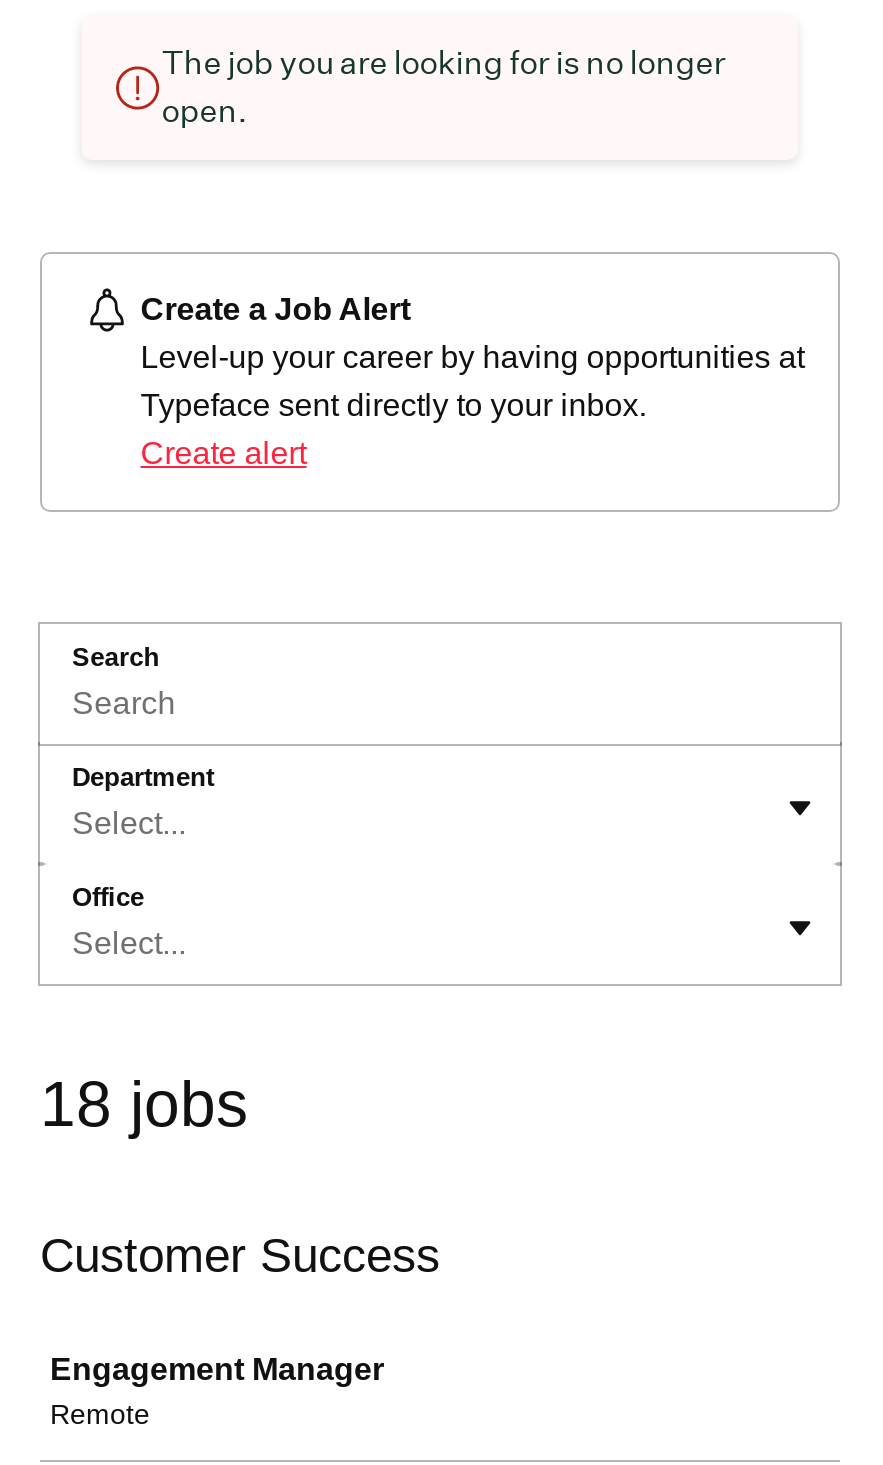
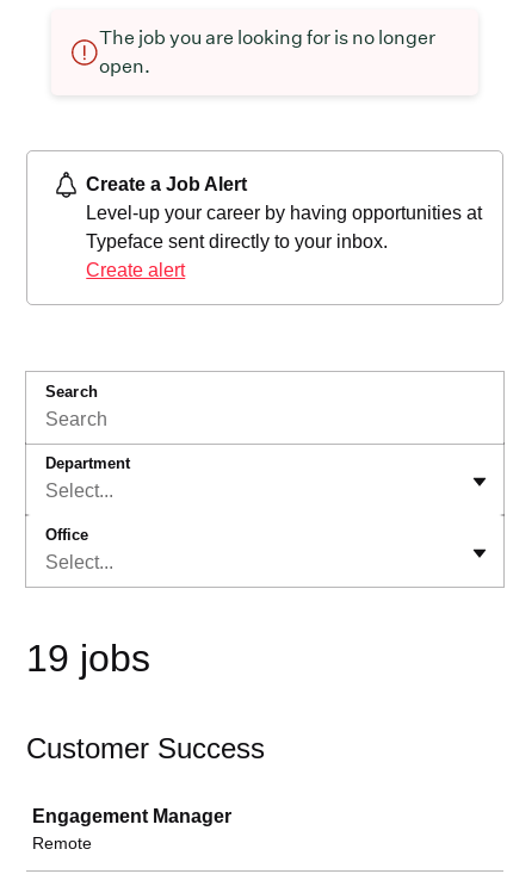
[40,1068,248,1140] 18 jobs -> [26,637,150,680] 19 jobs

